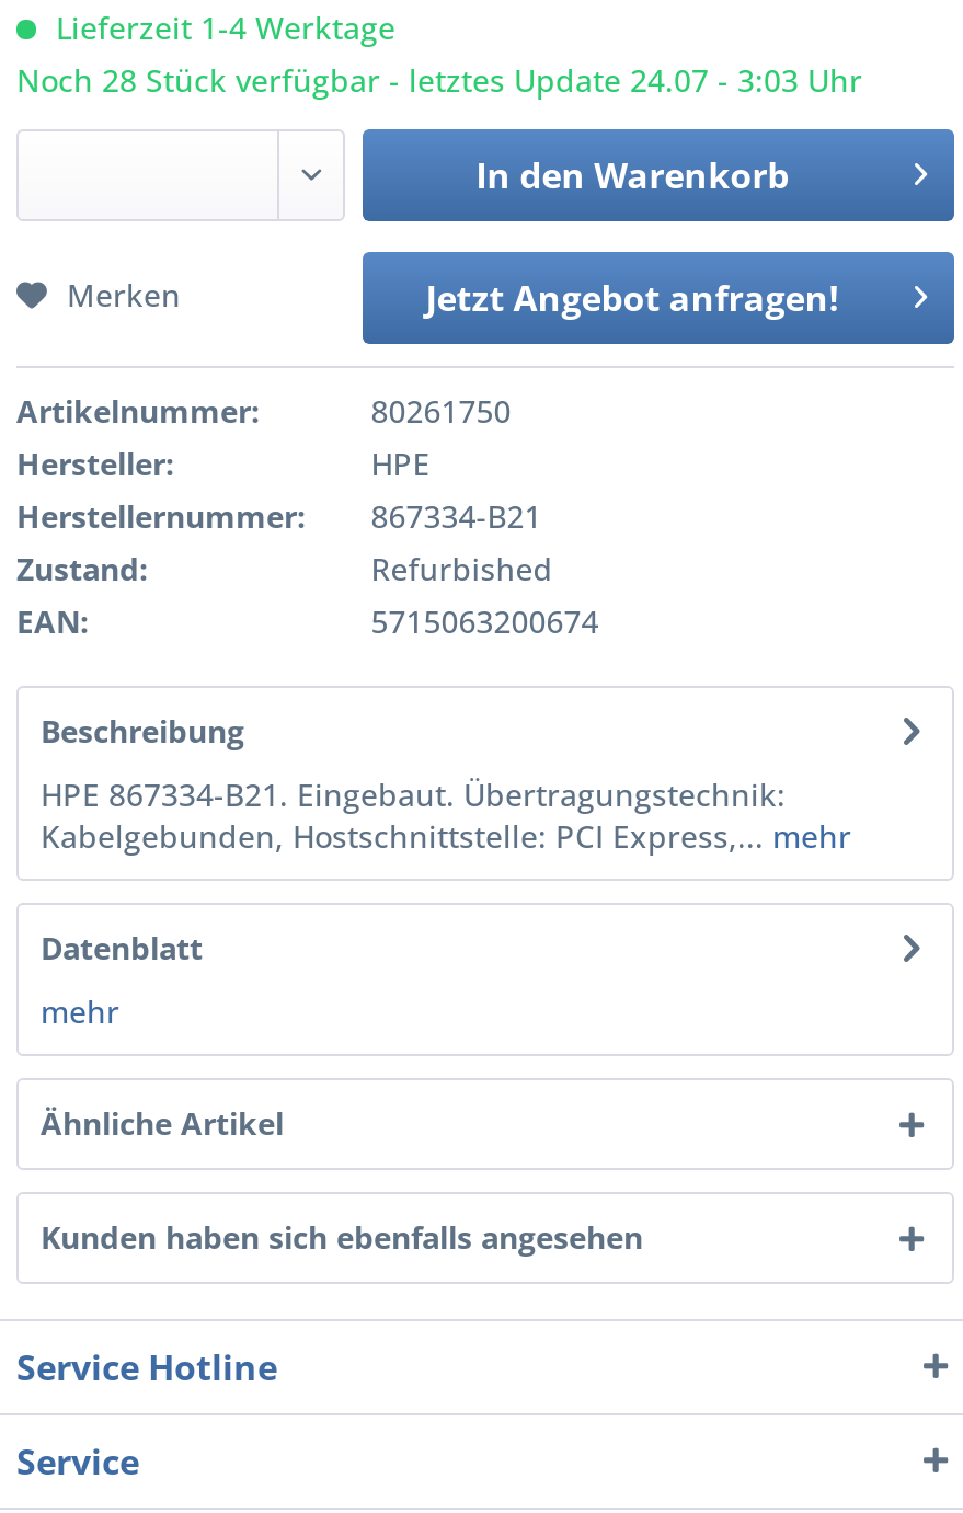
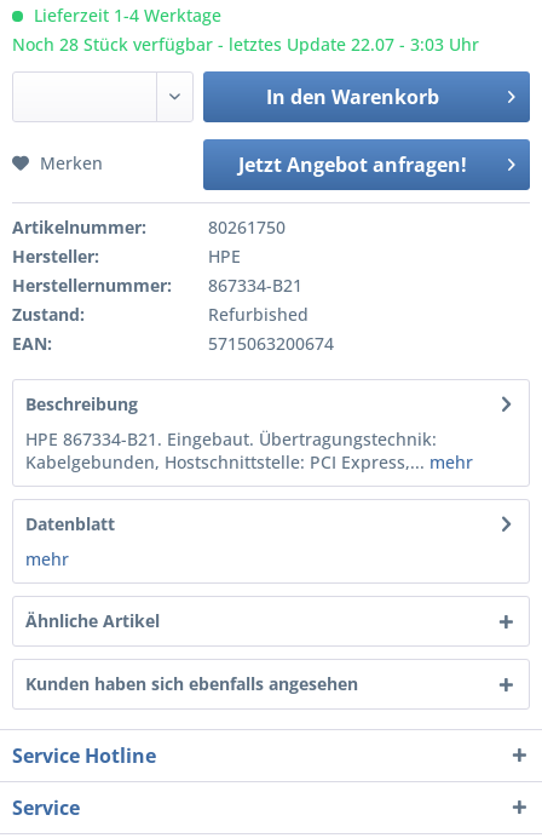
[16,59,862,101] Noch 28 Stück verfügbar - letztes Update 24.07 - 3:03 Uhr -> [12,33,479,56] Noch 28 Stück verfügbar - letztes Update 22.07 - 3:03 Uhr

